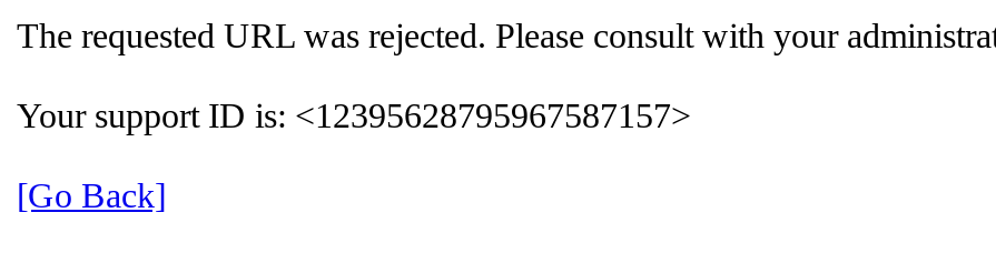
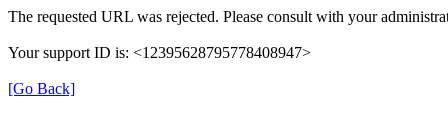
[17,97,691,134] Your support ID is: <12395628795967587157> -> [8,44,311,61] Your support ID is: <12395628795778408947>

